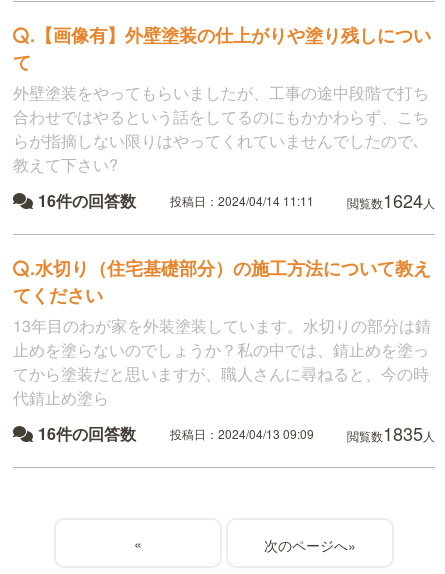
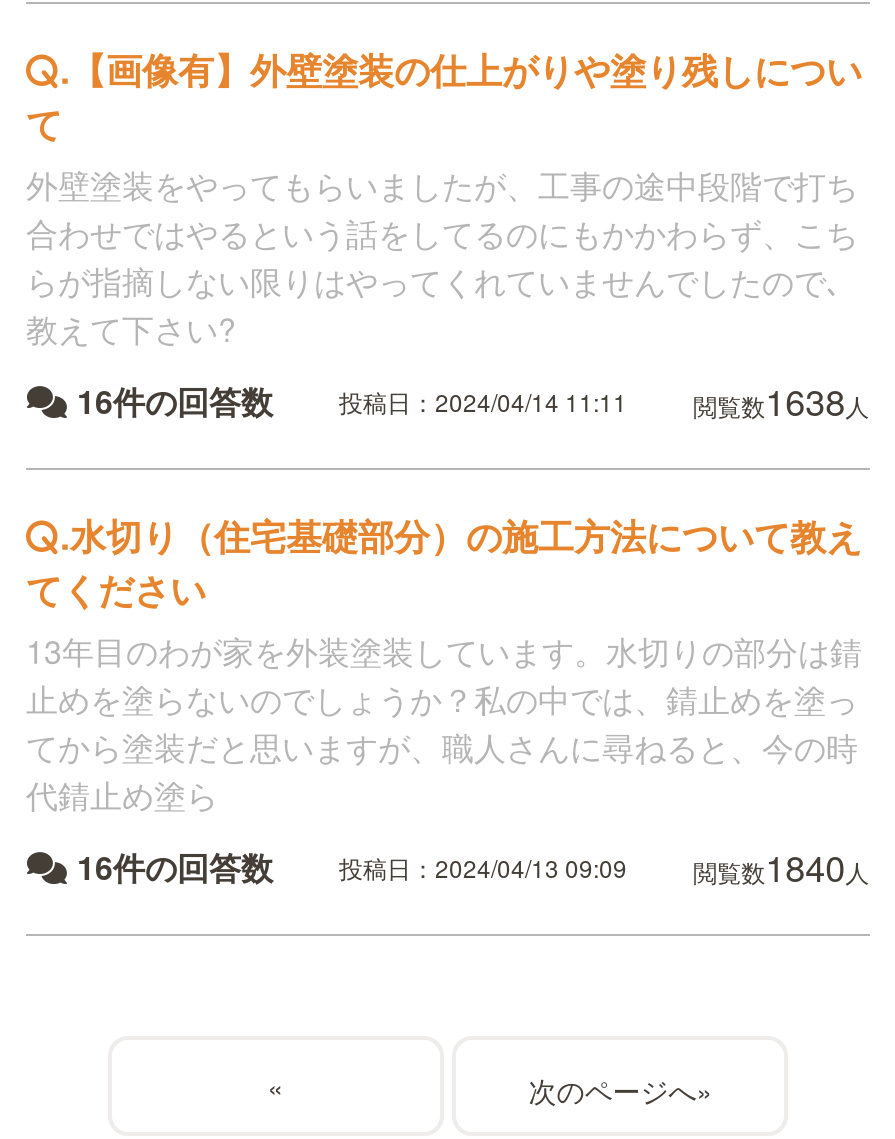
[38,187,435,213] 16件の回答数 投稿日：2024/04/14 11:11 閲覧数1624人 -> [77,374,869,426] 16件の回答数 投稿日：2024/04/14 11:11 閲覧数1638人
[38,420,435,446] 16件の回答数 投稿日：2024/04/13 09:09 閲覧数1835人 -> [77,840,869,892] 16件の回答数 投稿日：2024/04/13 09:09 閲覧数1840人

